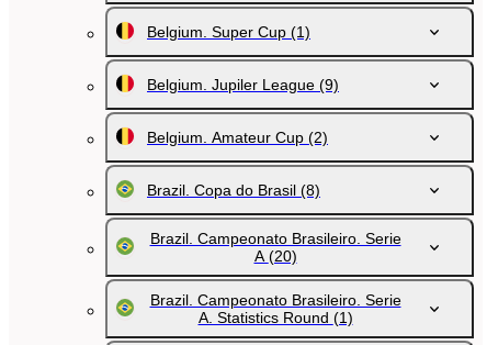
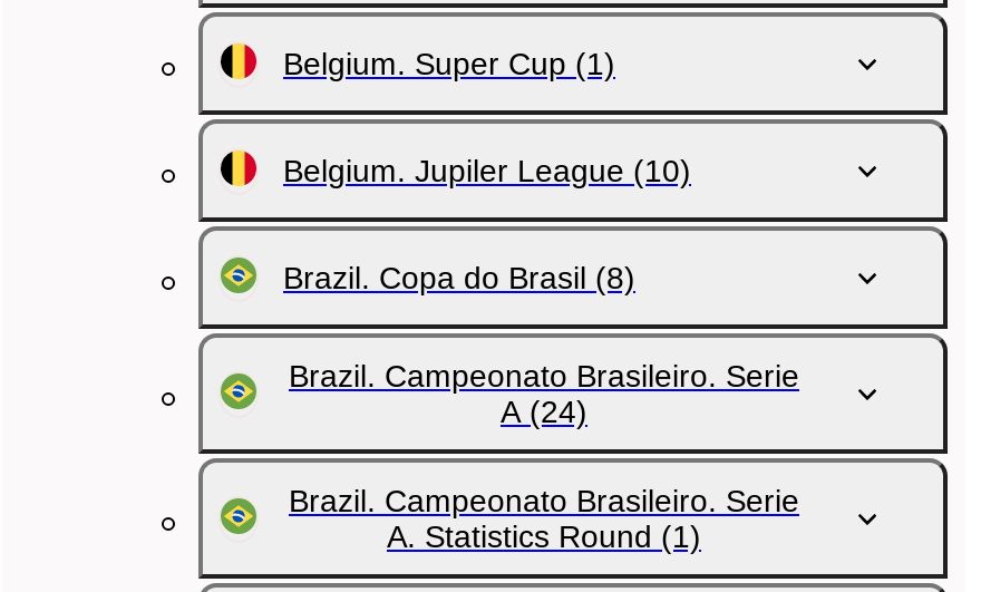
[147,76,339,146] Belgium. Jupiler League (9) | Belgium. Amateur Cup (2) -> [283,153,691,188] Belgium. Jupiler League (10)
[254,247,297,265] A (20) -> [501,394,587,429] A (24)

